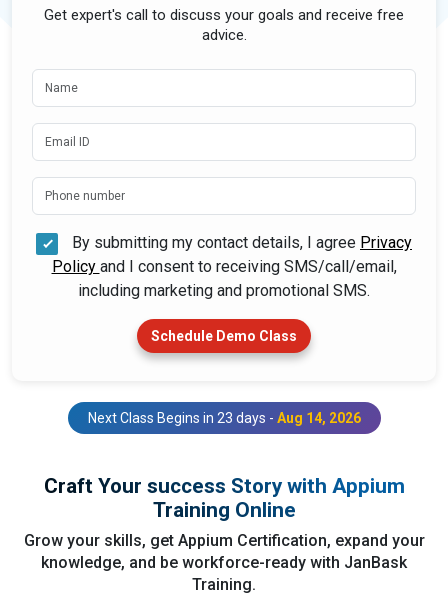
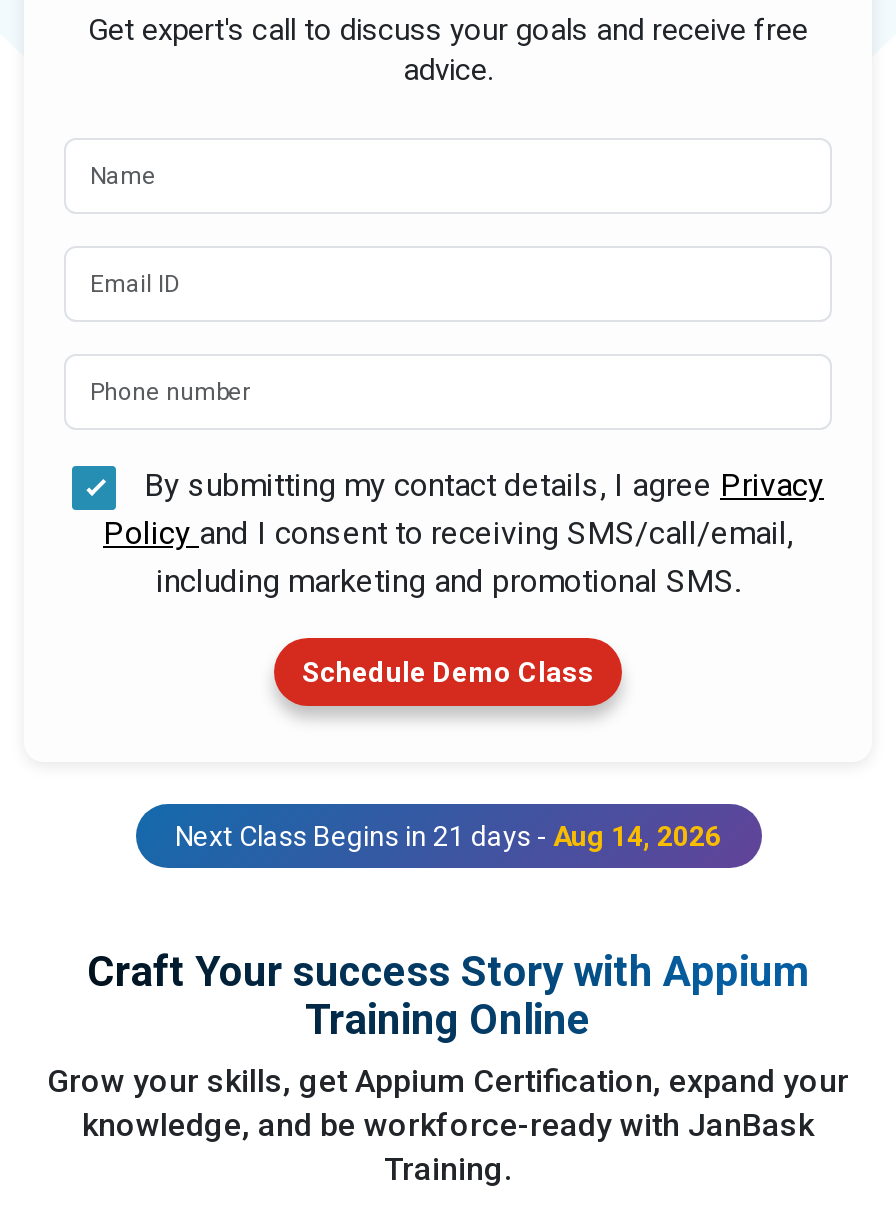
[87,410,360,426] Next Class Begins in 23 days - Aug 14, 2026 -> [175,820,721,852] Next Class Begins in 21 days - Aug 14, 2026

